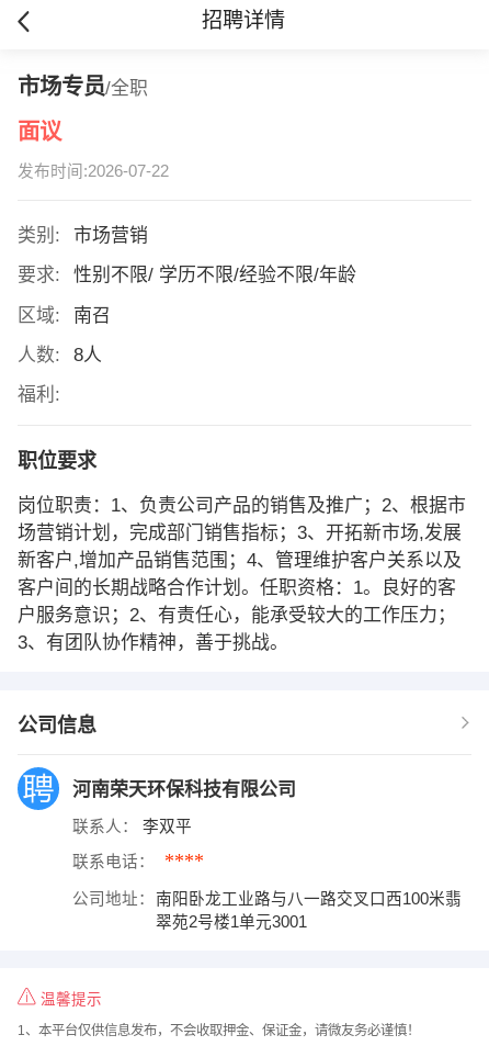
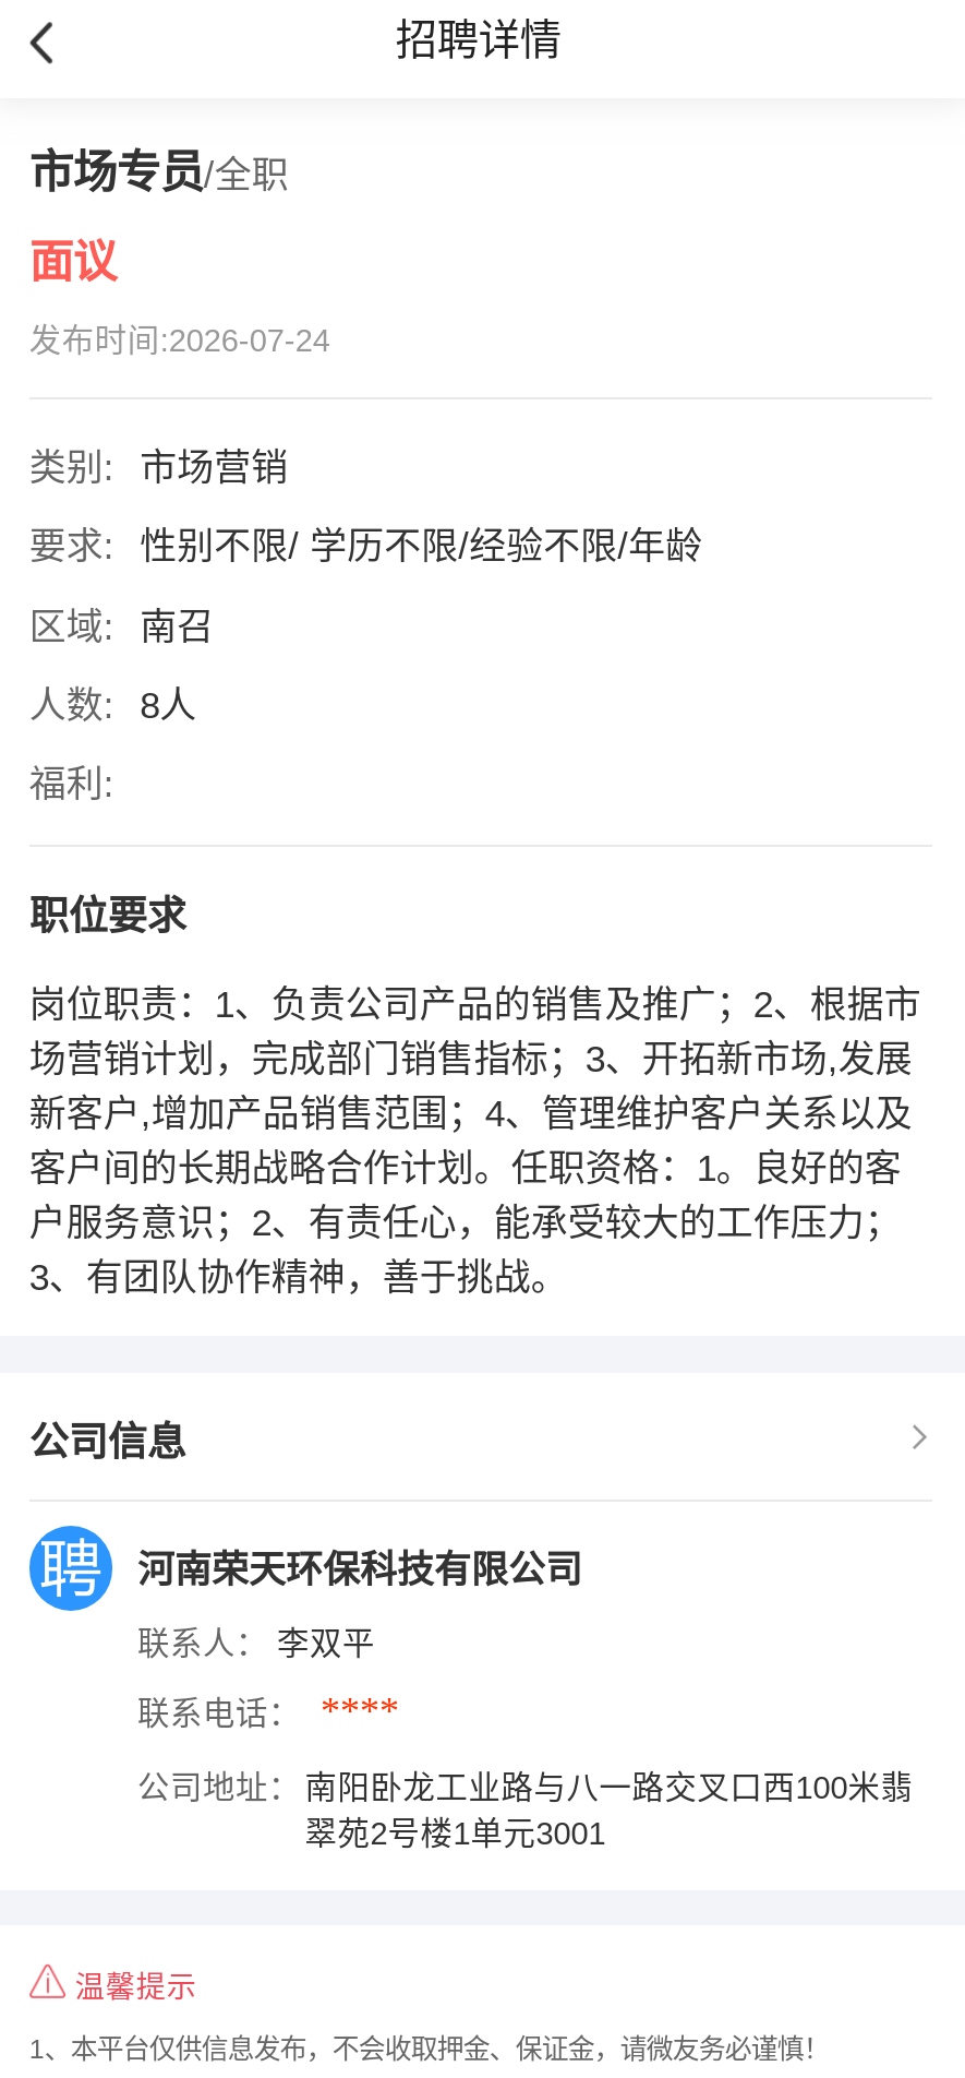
[17,163,169,180] 发布时间:2026-07-22 -> [29,323,330,358] 发布时间:2026-07-24

